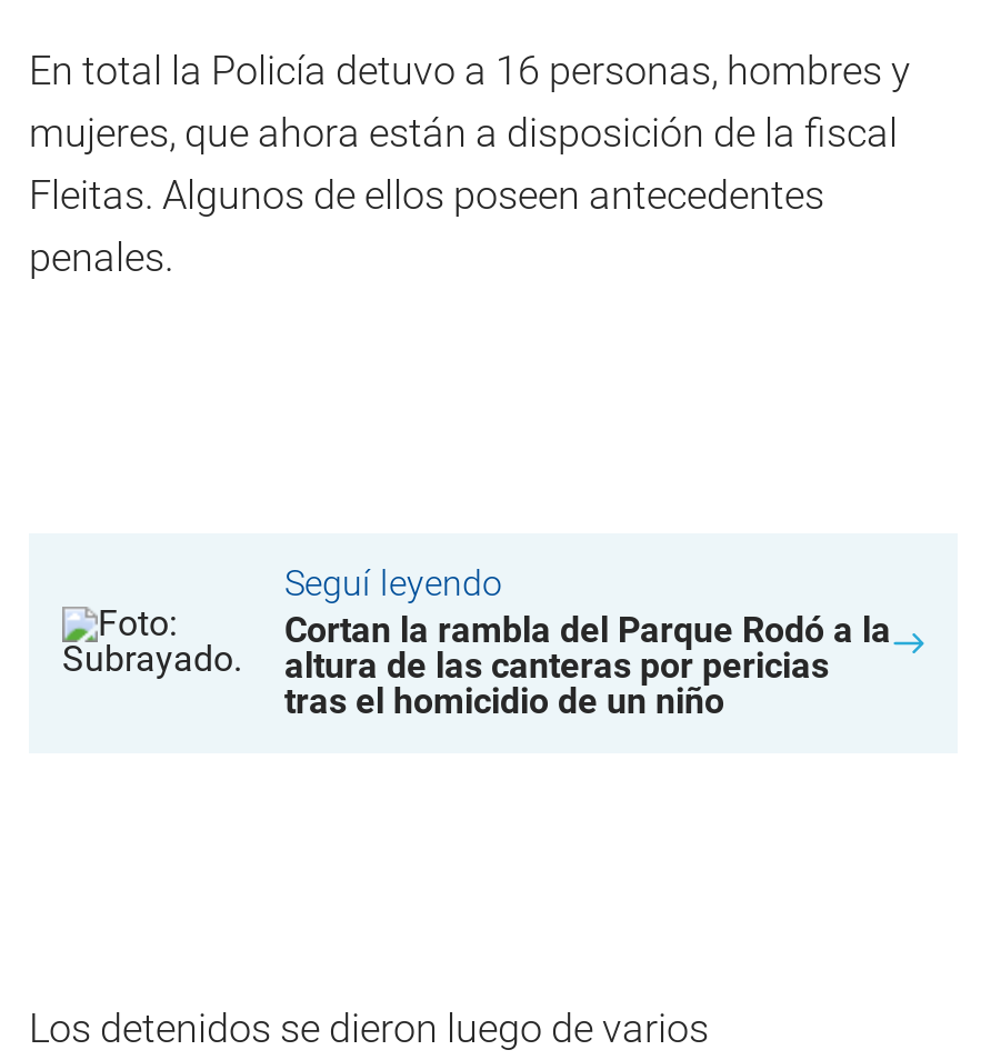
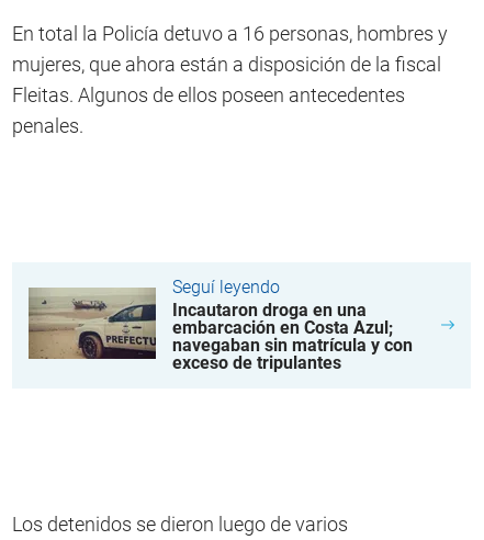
[62,584,253,693] [image] -> [27,286,123,360] [image]
[284,608,891,722] Cortan la rambla del Parque Rodó a la | altura de las canteras por pericias | tras el homicidio de un niño -> [172,299,413,373] Incautaron droga en una | embarcación en Costa Azul; | navegaban sin matrícula y con | exceso de tripulantes

